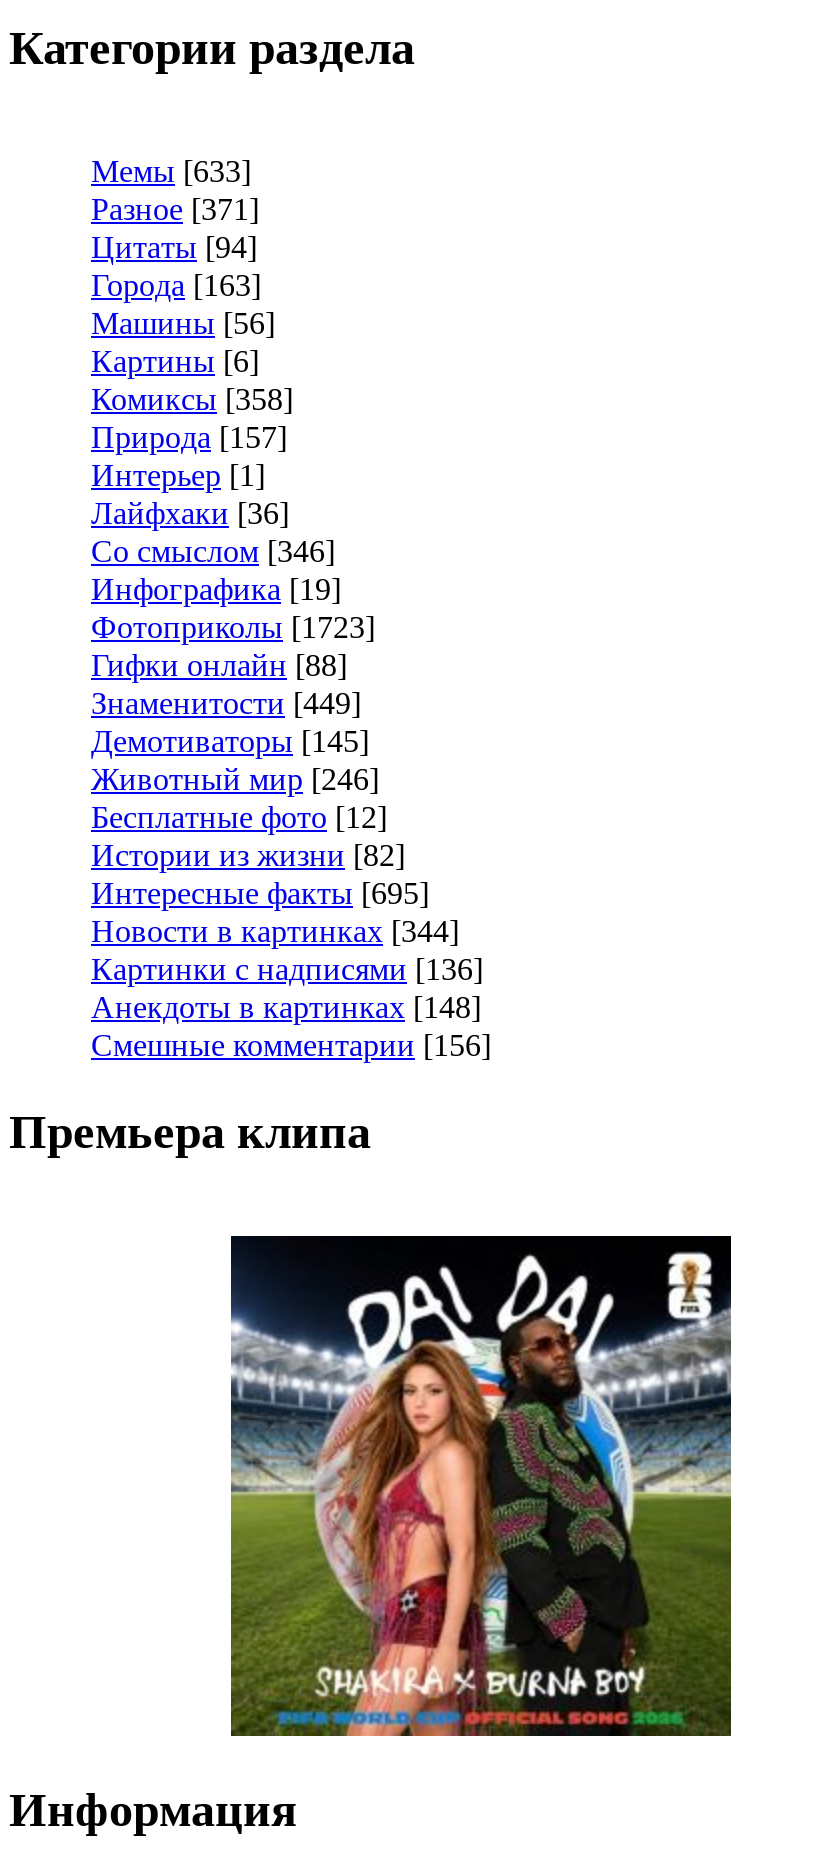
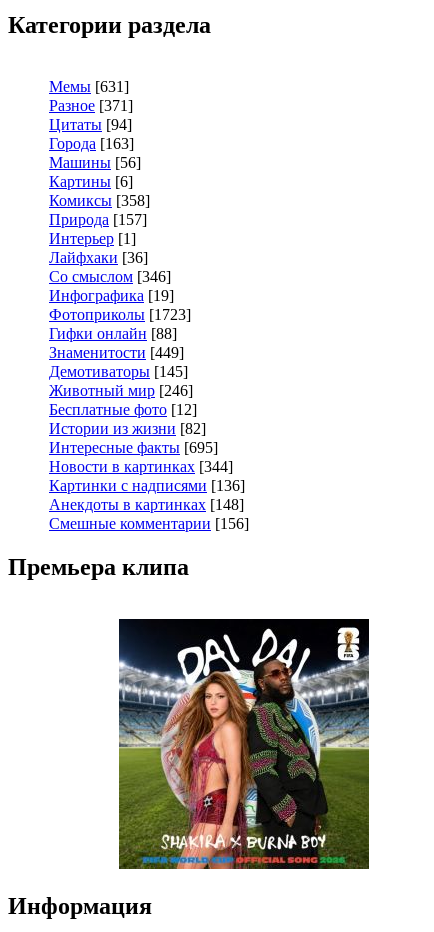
[91,154,251,188] Мемы [633] -> [49,78,129,95] Мемы [631]

